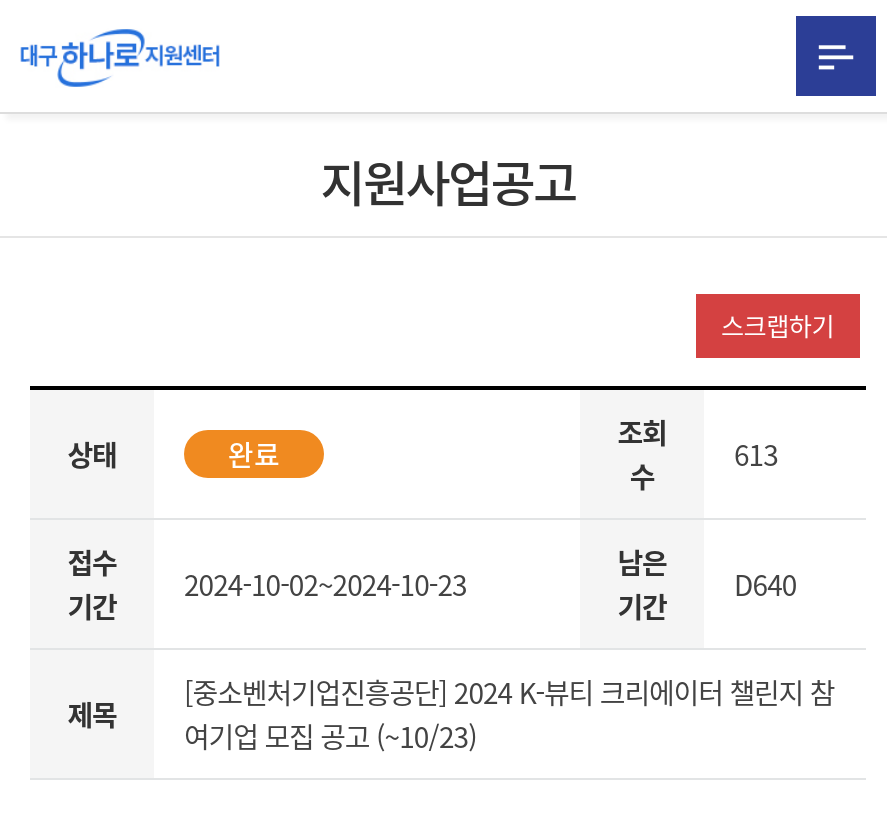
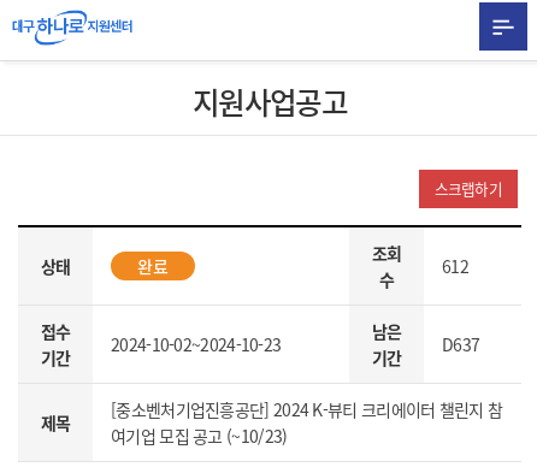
[734,434,778,474] 613 -> [442,254,468,278] 612
[734,564,796,604] D640 -> [442,332,479,356] D637

